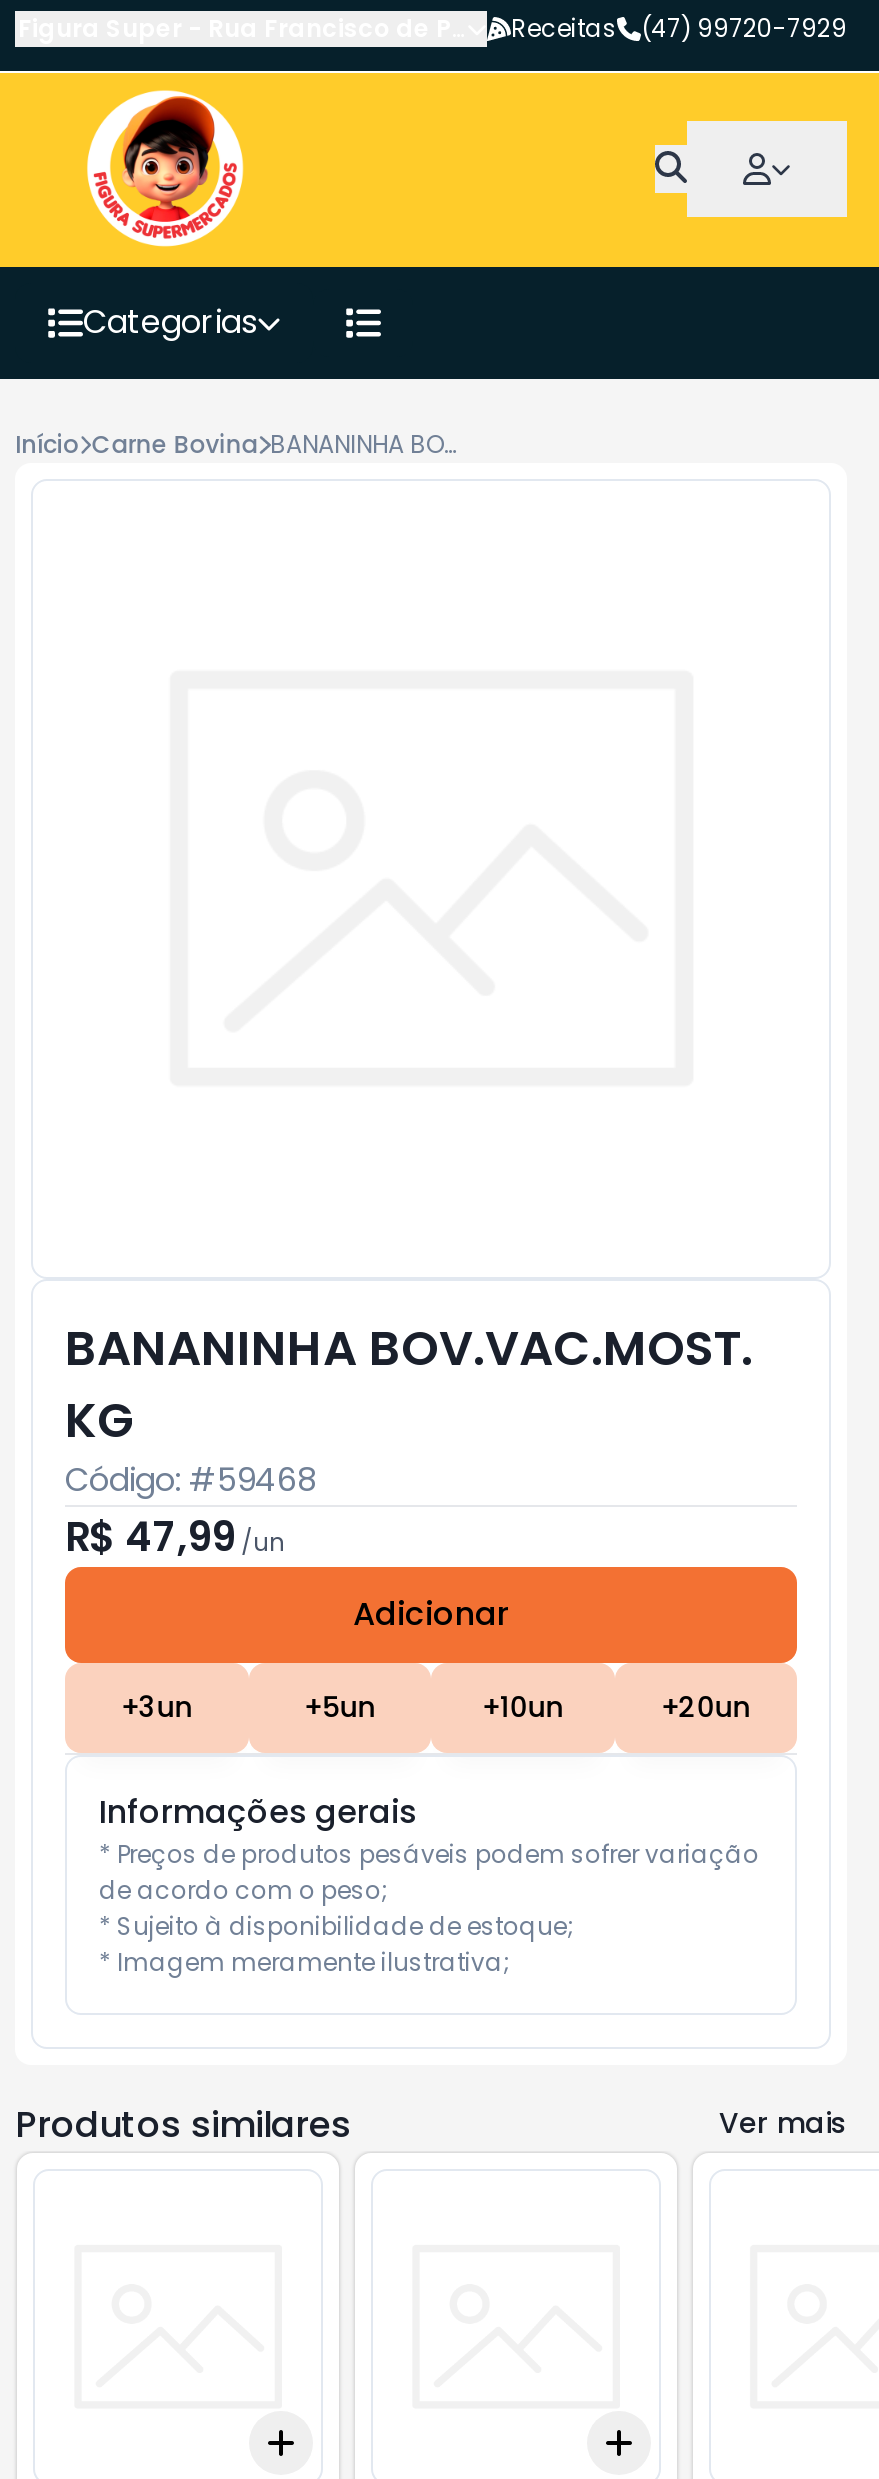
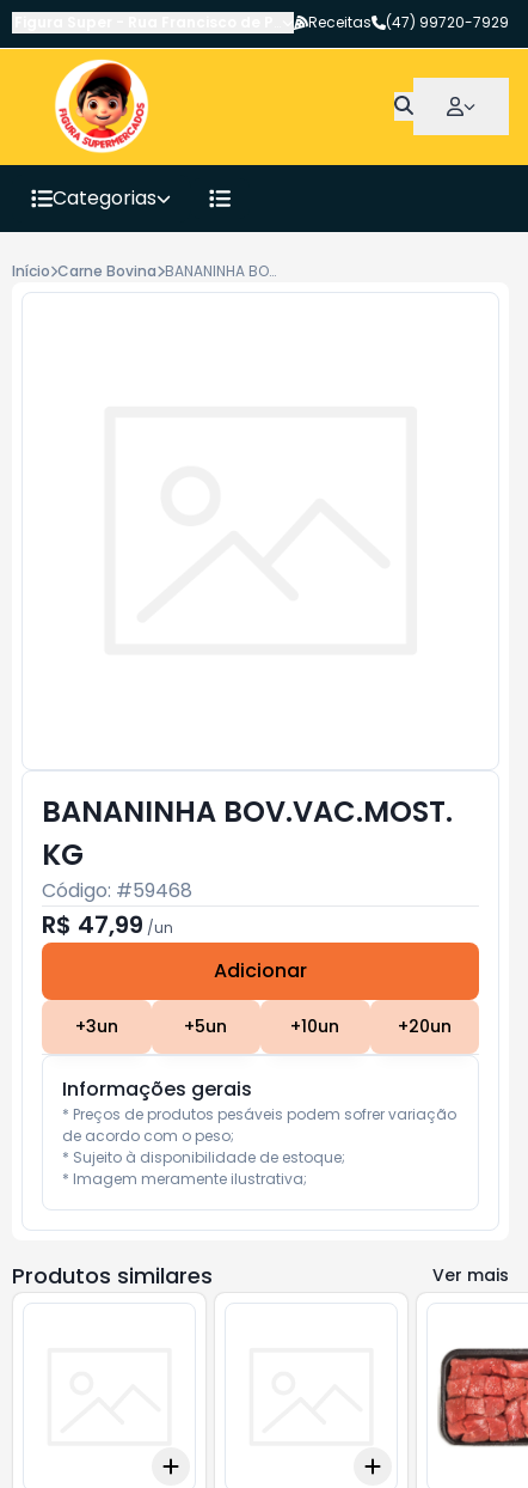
none -> [437,1348,524,1447] [image]

